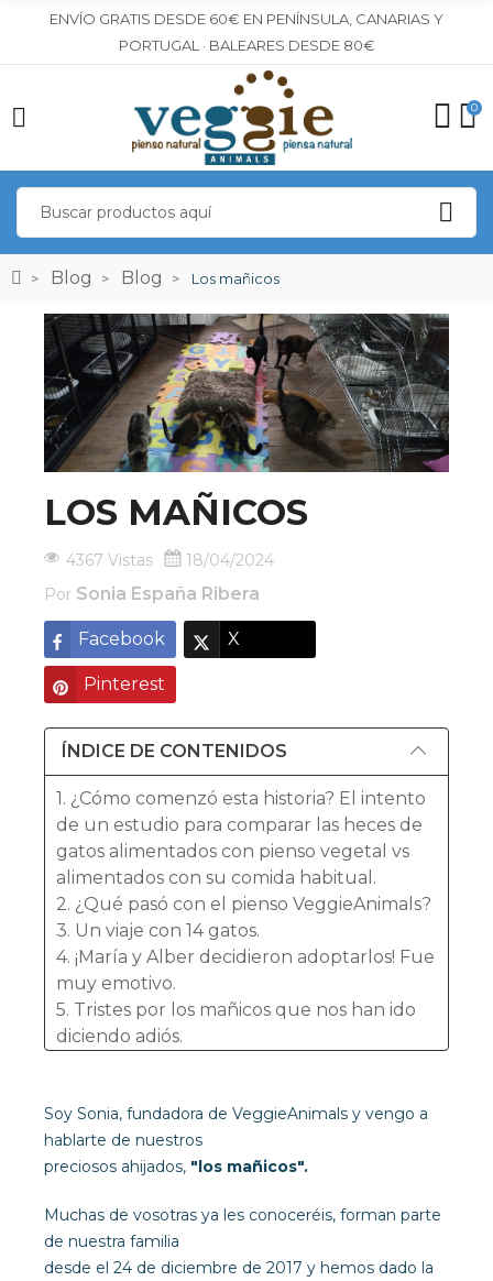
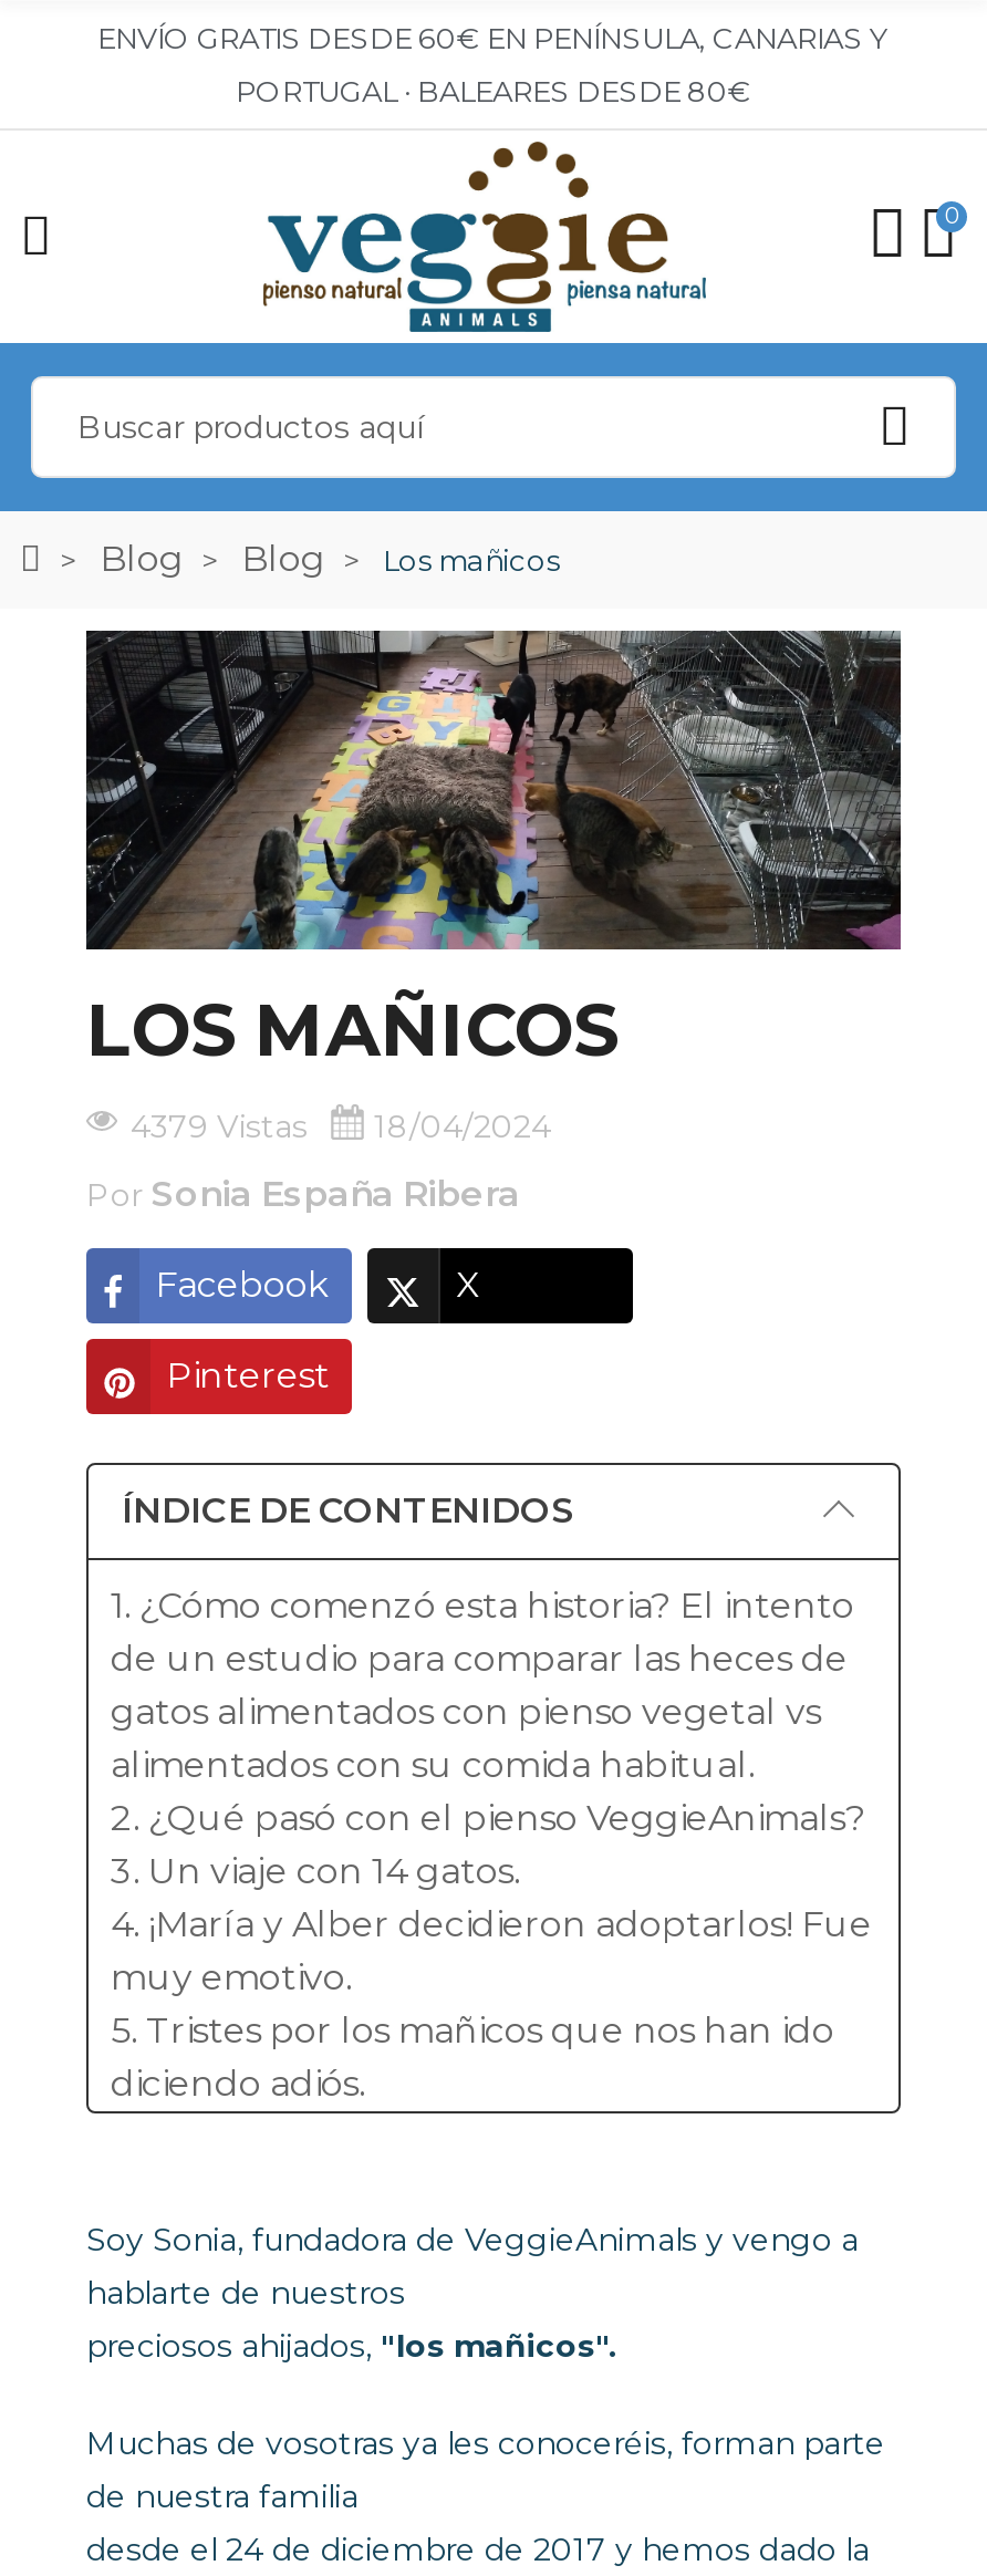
[66,550,274,570] 4367 Vistas 18/04/2024 -> [131,1107,551,1147] 4379 Vistas 18/04/2024

